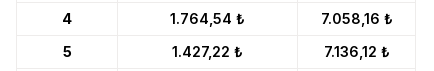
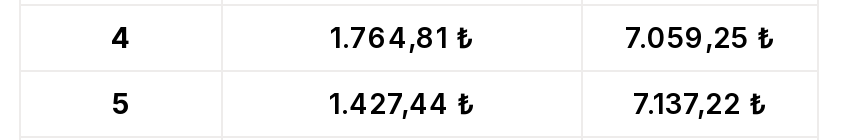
[170,10,245,27] 1.764,54 ₺ -> [330,20,474,54] 1.764,81 ₺
[320,10,392,27] 7.058,16 ₺ -> [625,20,775,54] 7.059,25 ₺
[172,43,243,60] 1.427,22 ₺ -> [329,86,475,120] 1.427,44 ₺
[323,43,389,60] 7.136,12 ₺ -> [633,86,767,120] 7.137,22 ₺

